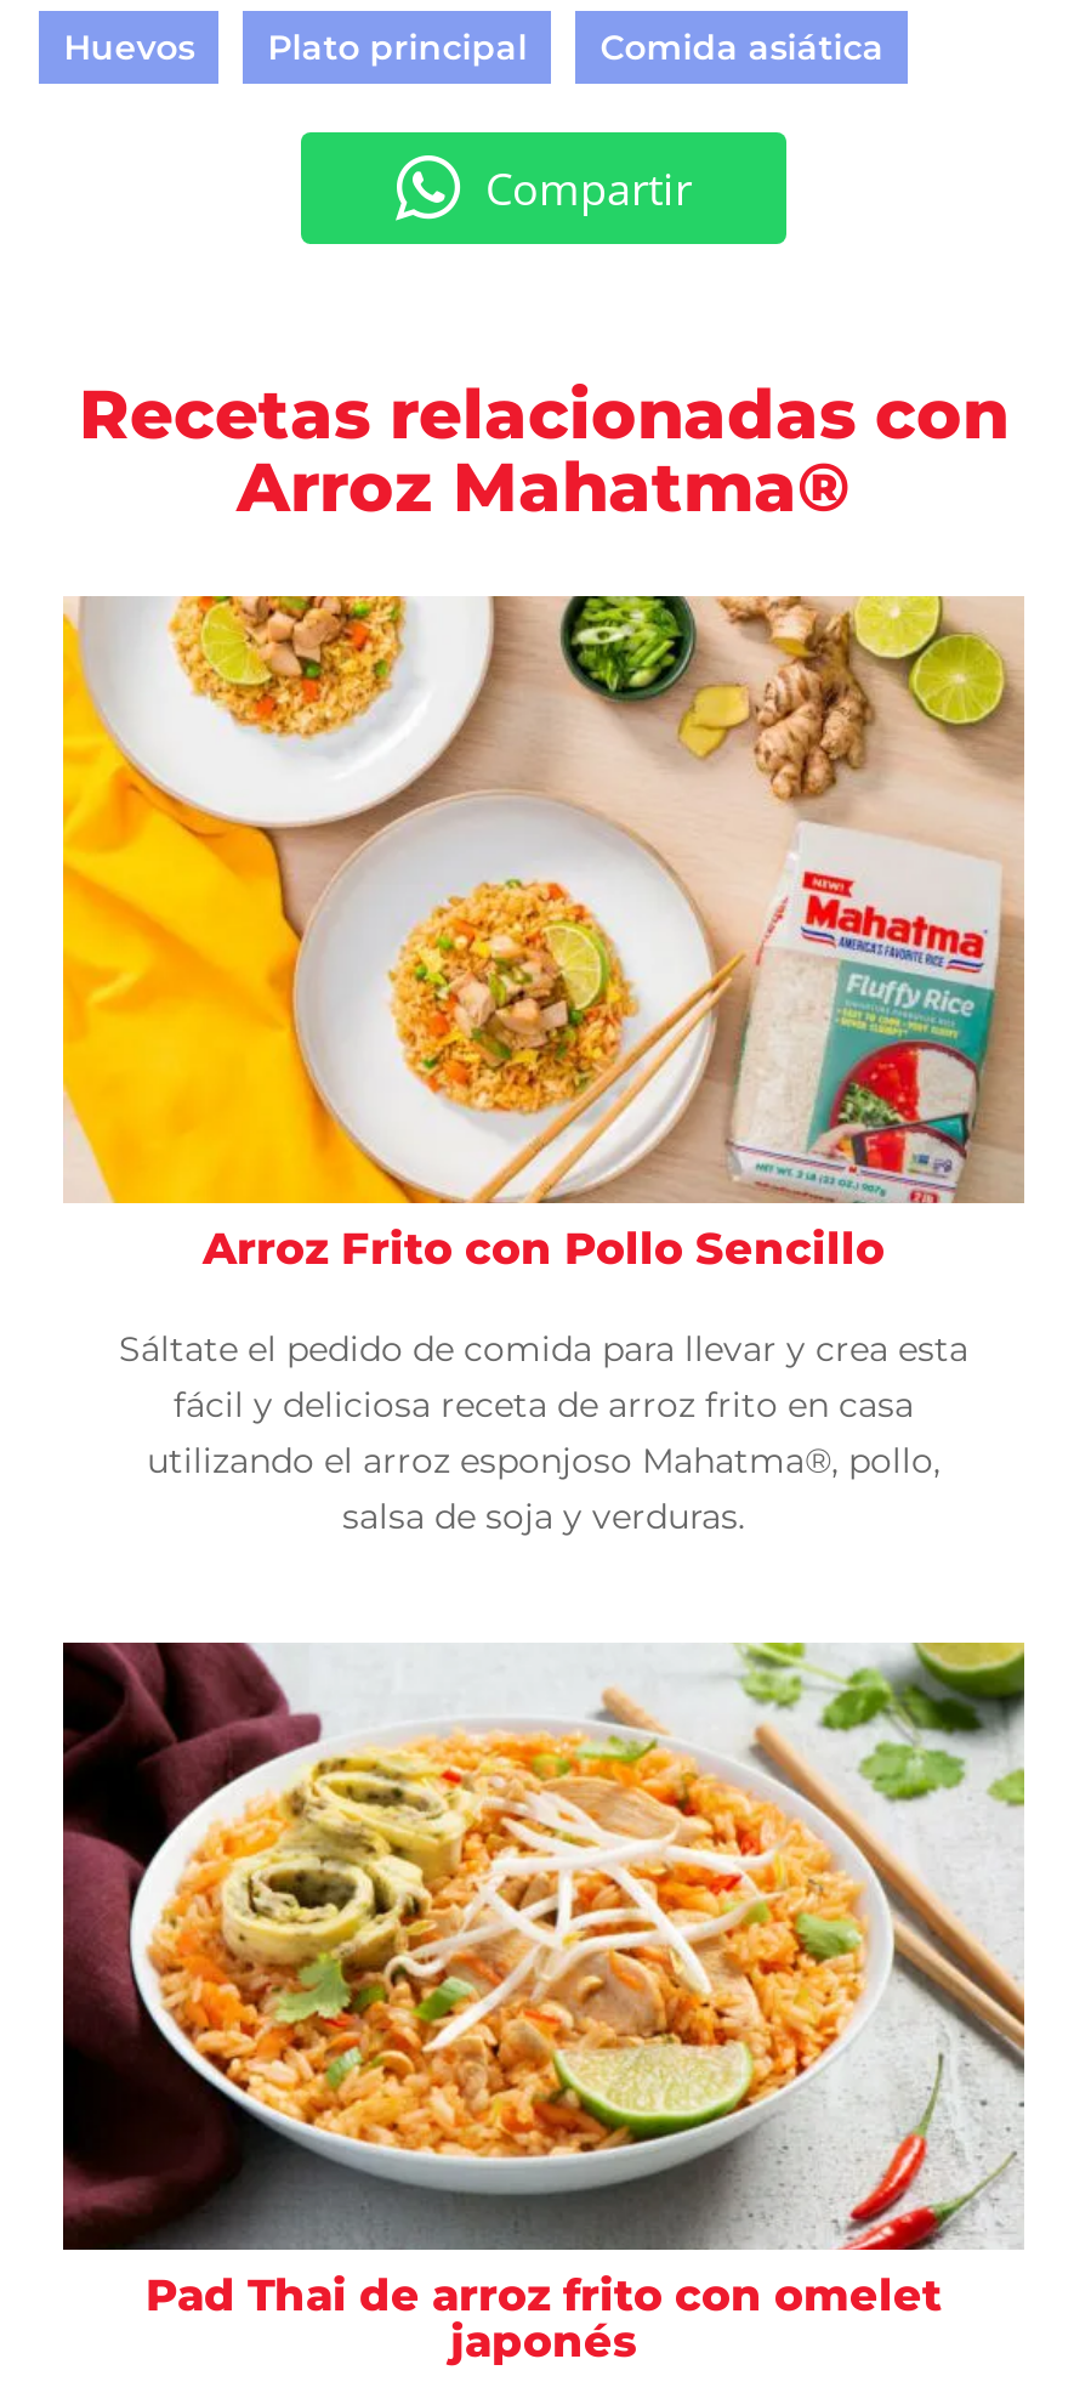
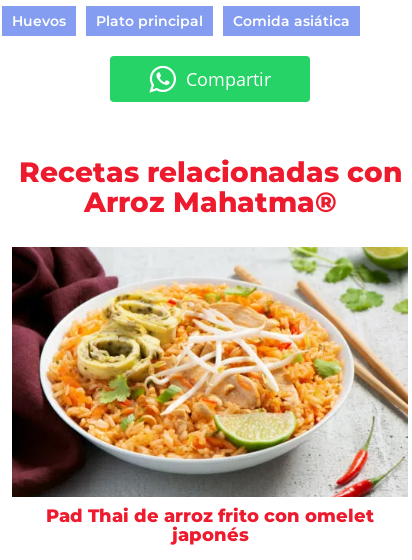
[61,594,1024,1538] [image] | Arroz Frito con Pollo Sencillo | Sáltate el pedido de comida para llevar y crea esta | fácil y deliciosa receta de arroz frito en casa | utilizando el arroz esponjoso Mahatma®, pollo, | salsa de soja y verduras. -> none

